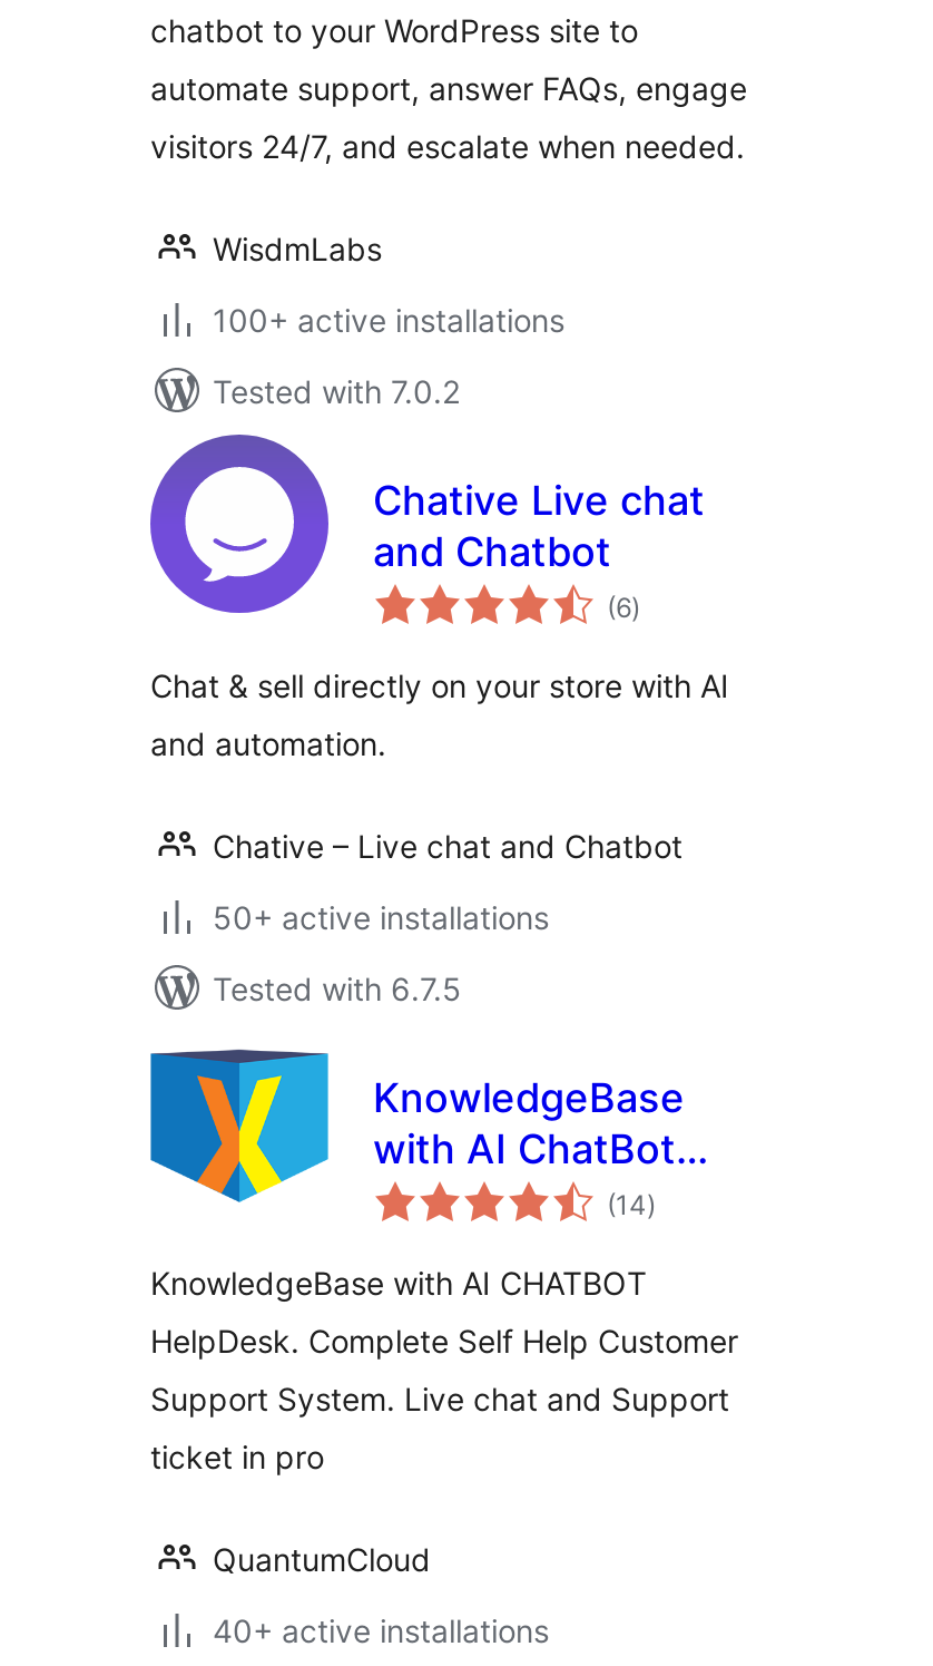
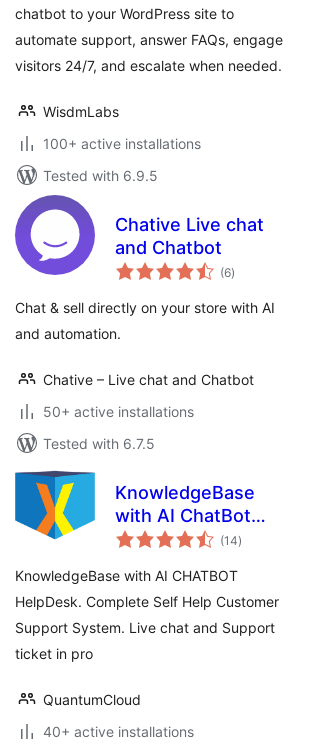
[213,372,460,410] Tested with 7.0.2 -> [43,167,158,184] Tested with 6.9.5

